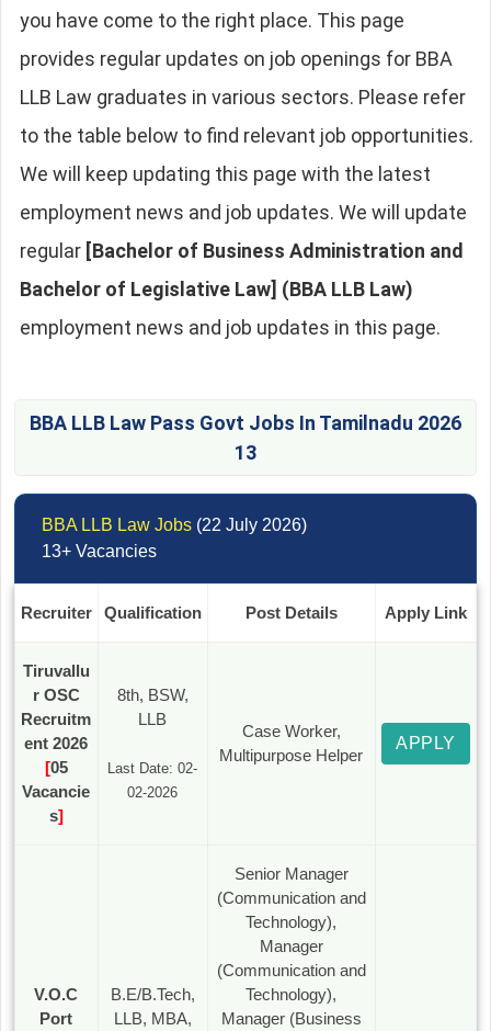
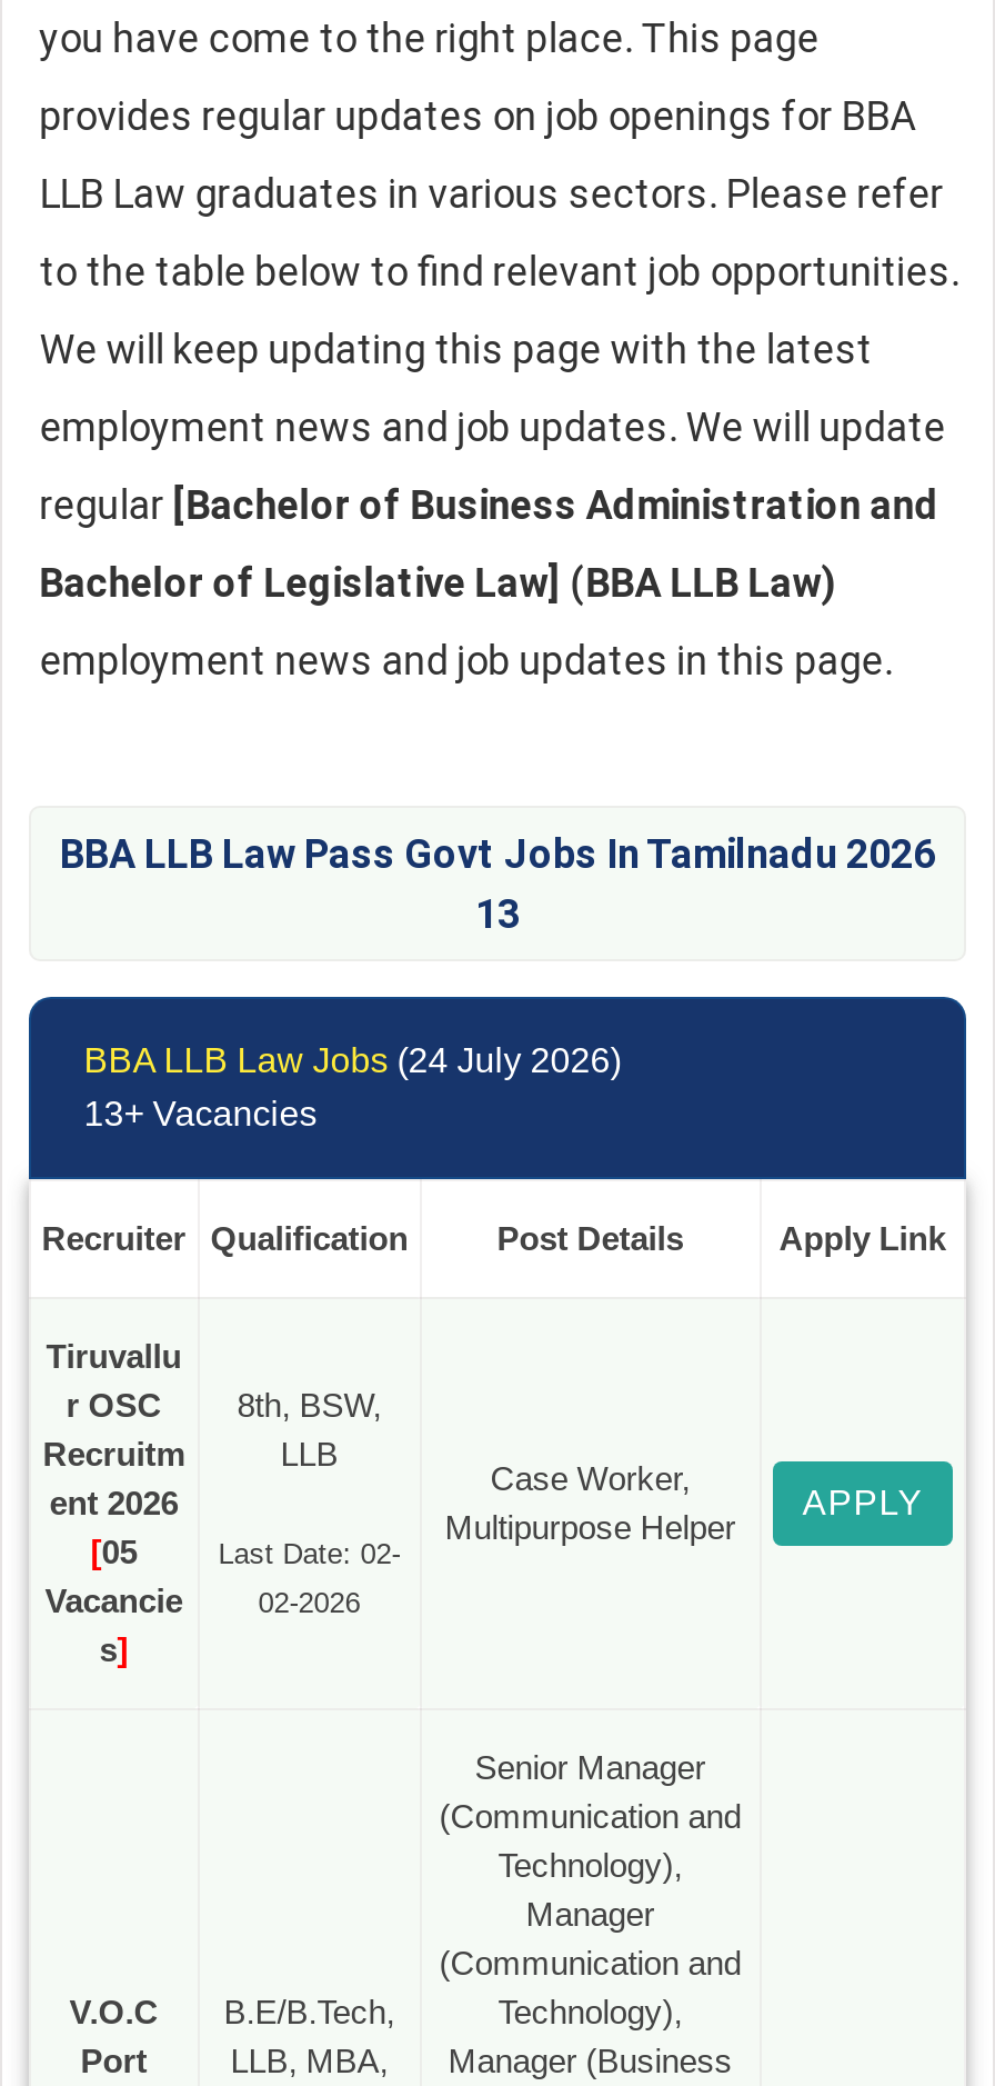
[41,515,307,534] BBA LLB Law Jobs (22 July 2026) -> [84,1041,621,1079] BBA LLB Law Jobs (24 July 2026)

